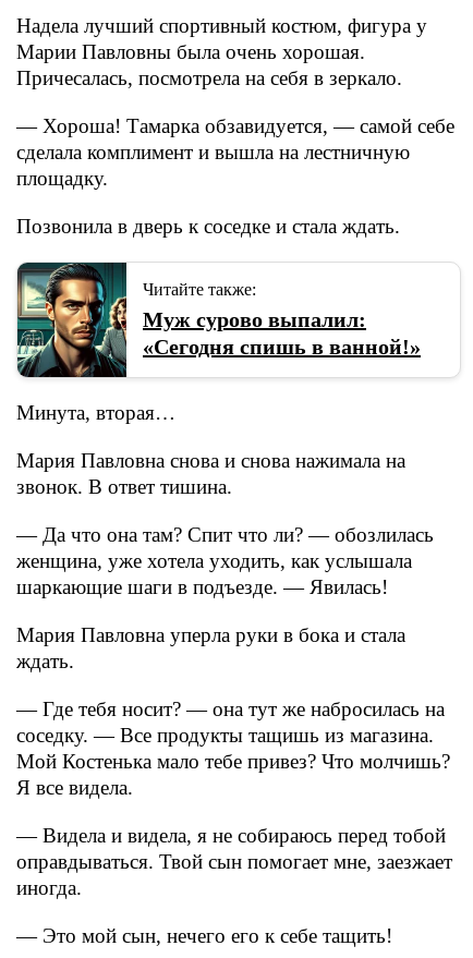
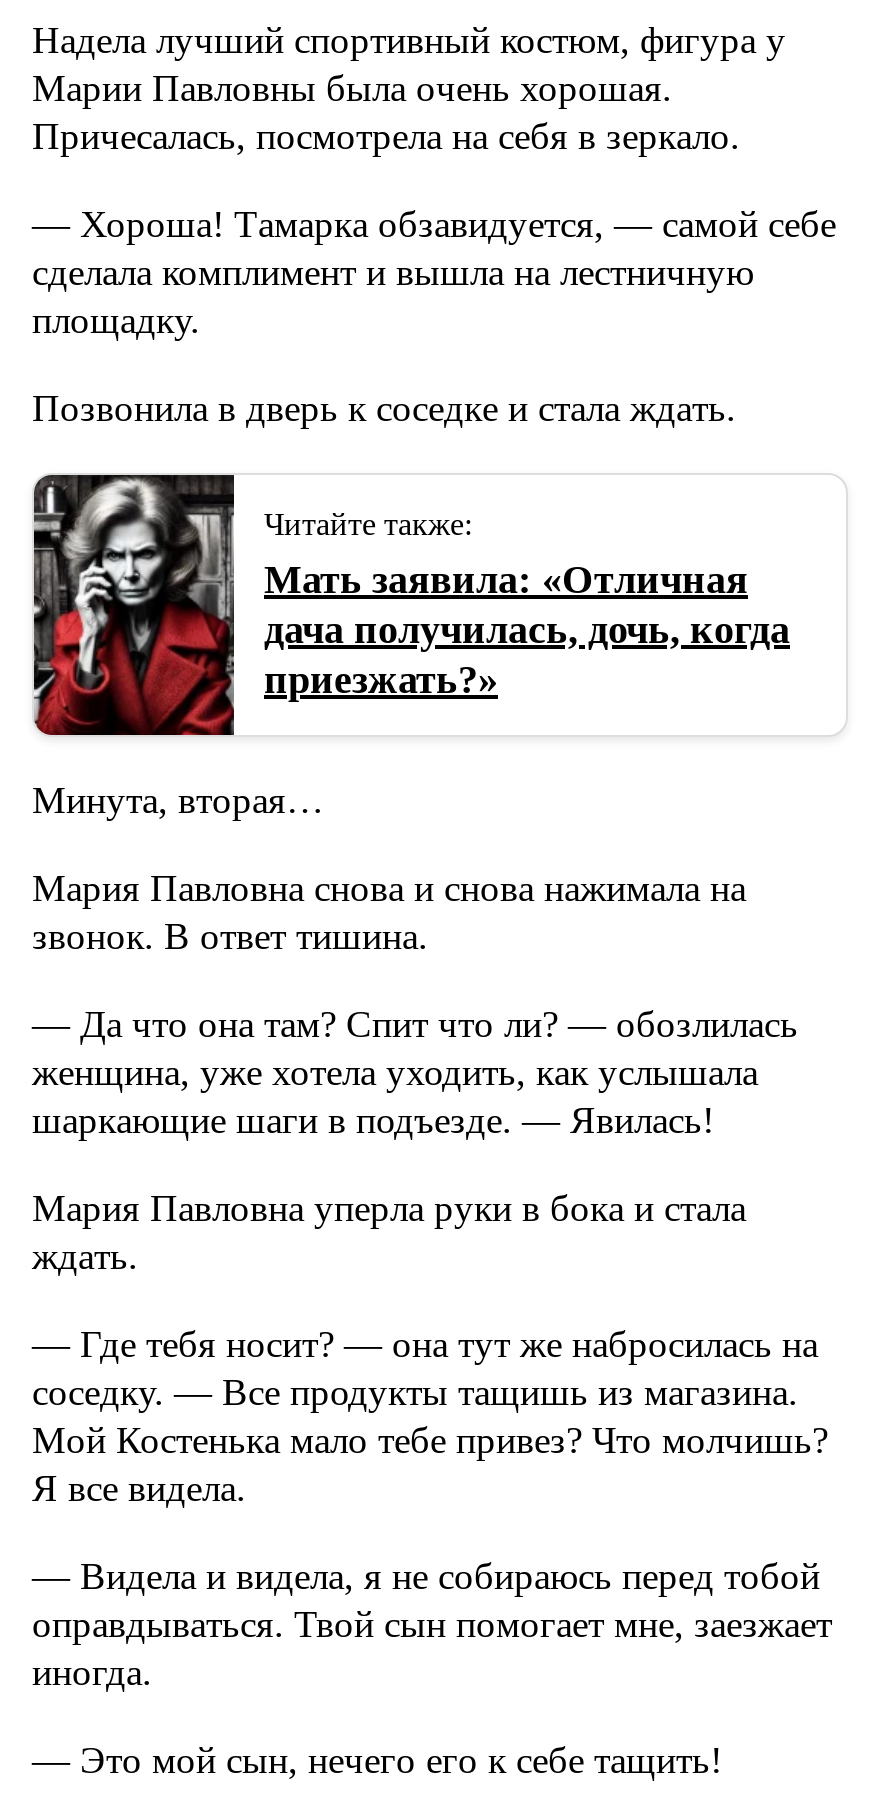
[17,263,421,378] [image] | Муж сурово выпалил: | «Сегодня спишь в ванной!» -> [32,475,790,737] [image] | Мать заявила: «Отличная | дача получилась, дочь, когда | приезжать?»

